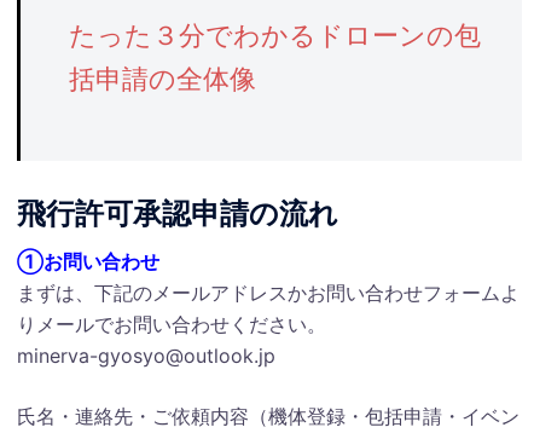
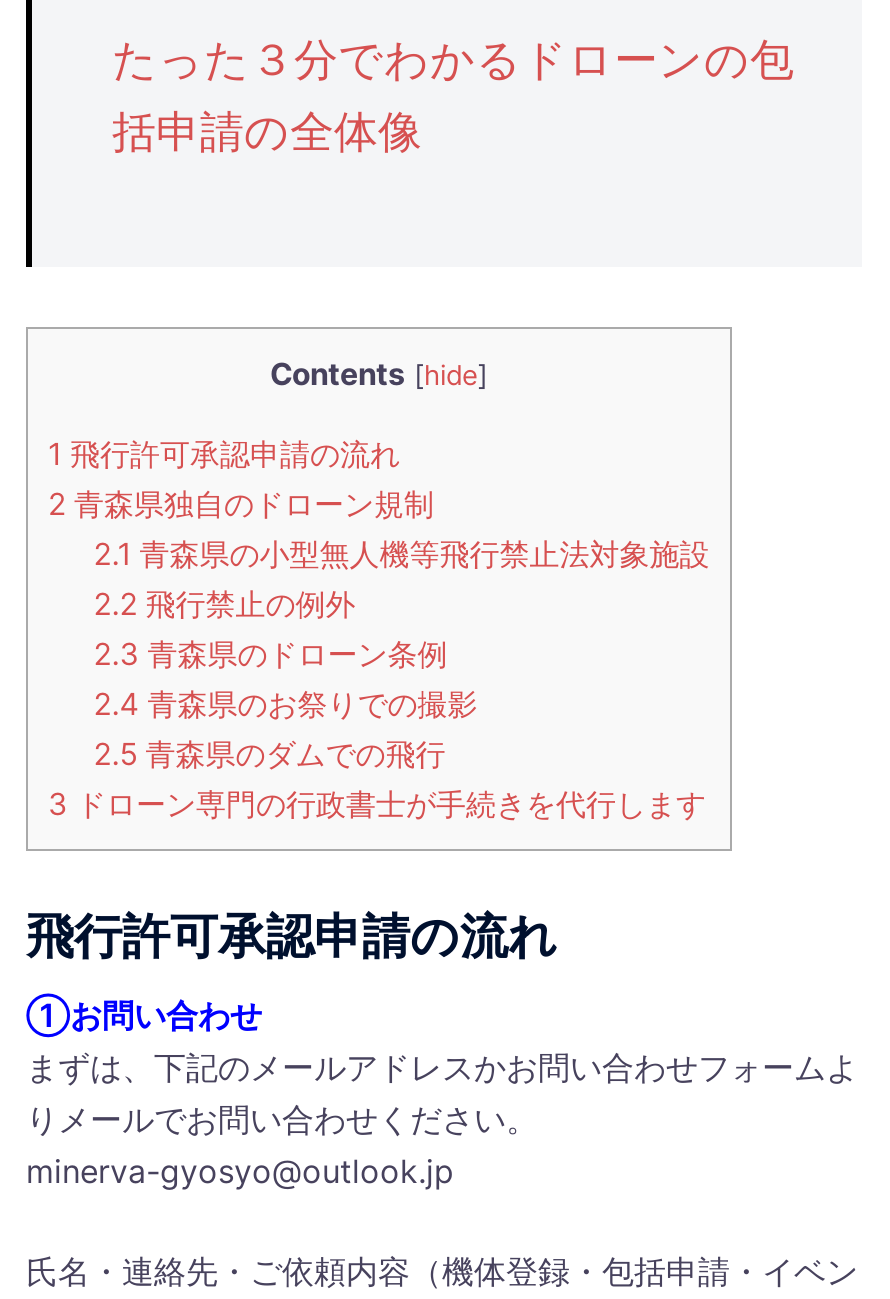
none -> [48,355,710,823] Contents [hide] | 1飛行許可承認申請の流れ | 2青森県独自のドローン規制 | 2.1青森県の小型無人機等飛行禁止法対象施設 | 2.2飛行禁止の例外 | 2.3青森県のドローン条例 | 2.4青森県のお祭りでの撮影 | 2.5青森県のダムでの飛行 | 3ドローン専門の行政書士が手続きを代行します

